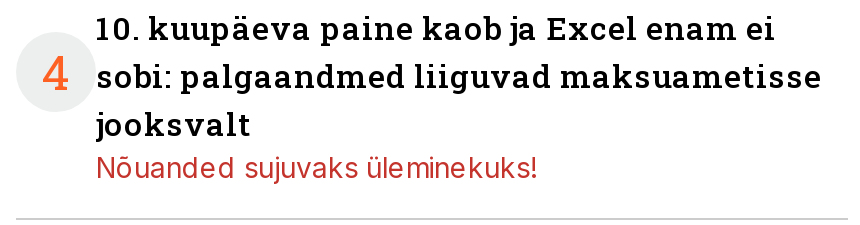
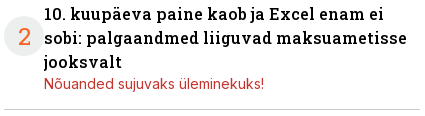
[42,39,822,103] 4 sobi: palgaandmed liiguvad maksuametisse -> [17,19,407,51] 2 sobi: palgaandmed liiguvad maksuametisse

